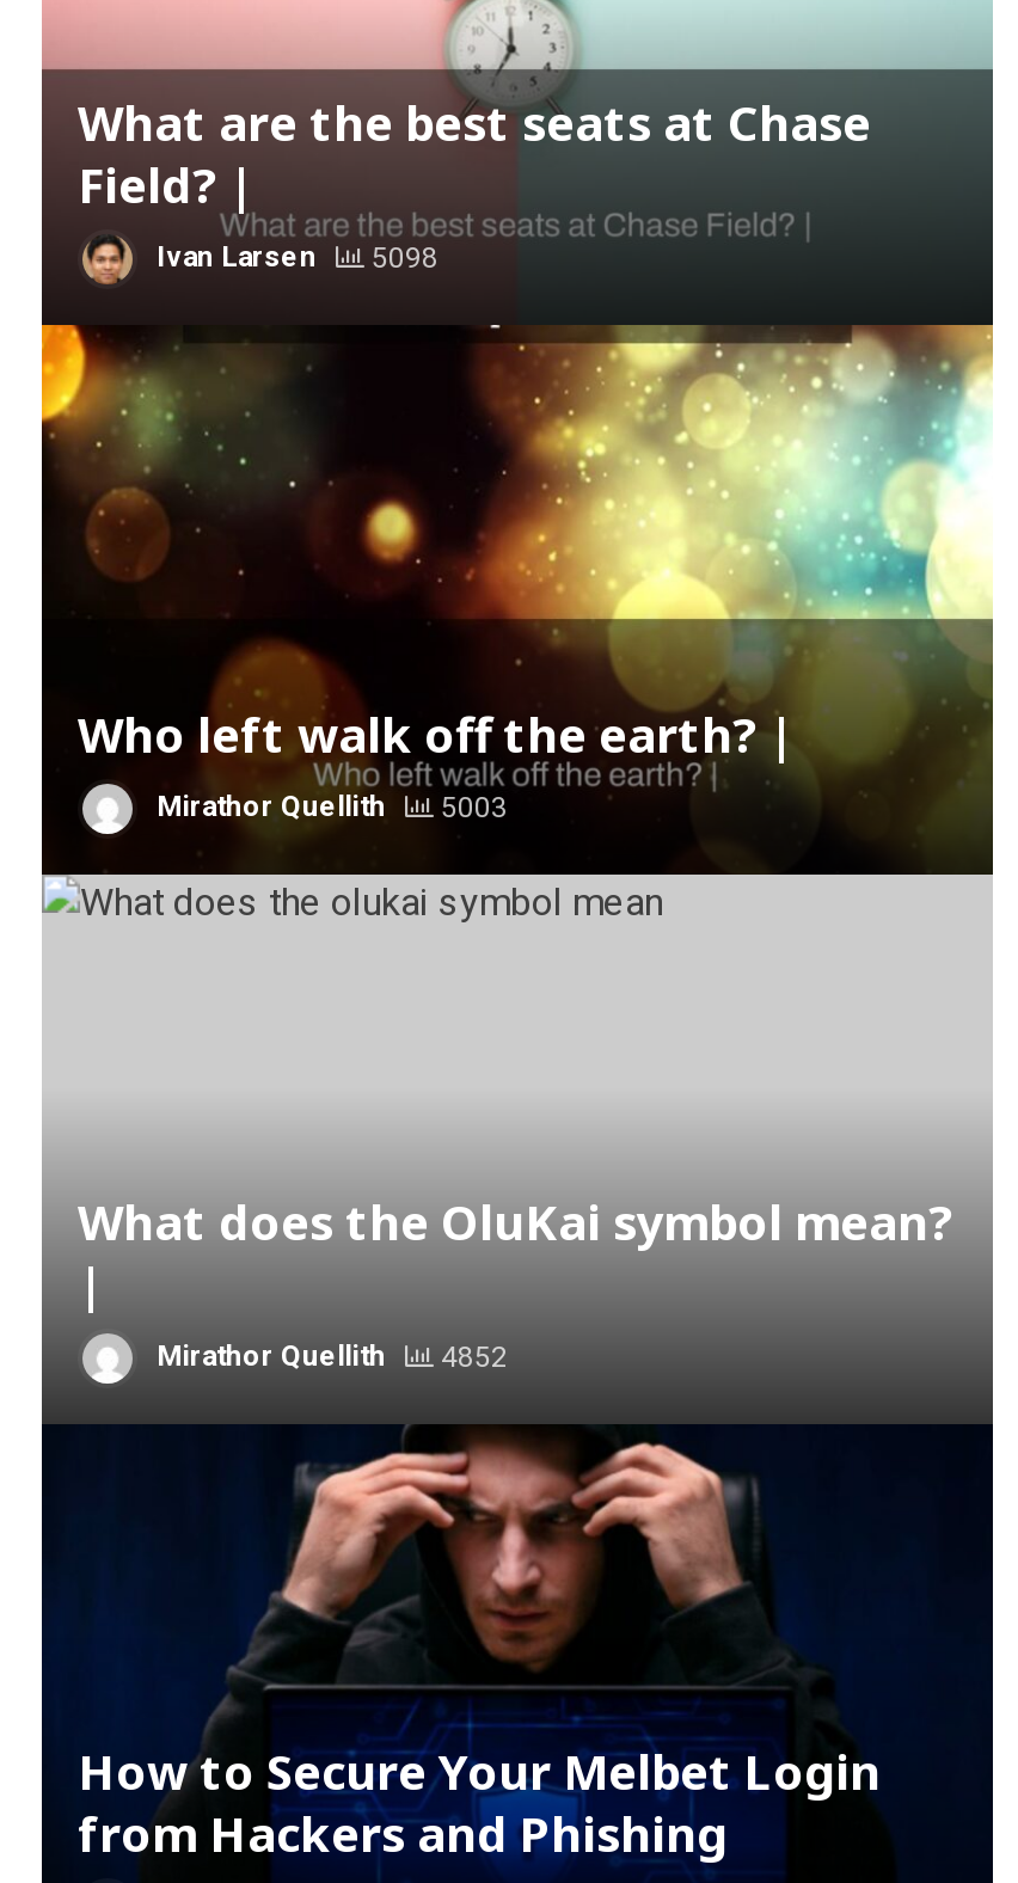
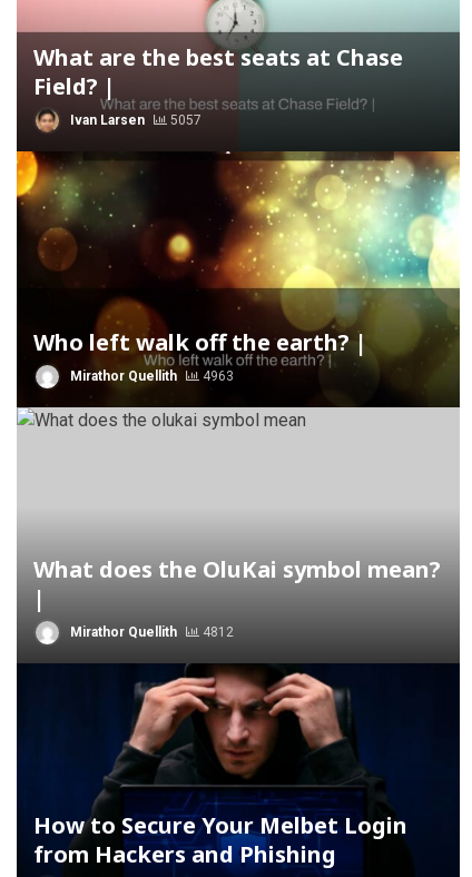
[149,241,439,274] Ivan Larsen 5098 -> [67,112,201,128] Ivan Larsen 5057
[149,790,508,824] Mirathor Quellith 5003 -> [67,368,234,384] Mirathor Quellith 4963
[149,1340,508,1373] Mirathor Quellith 4852 -> [67,624,234,640] Mirathor Quellith 4812

